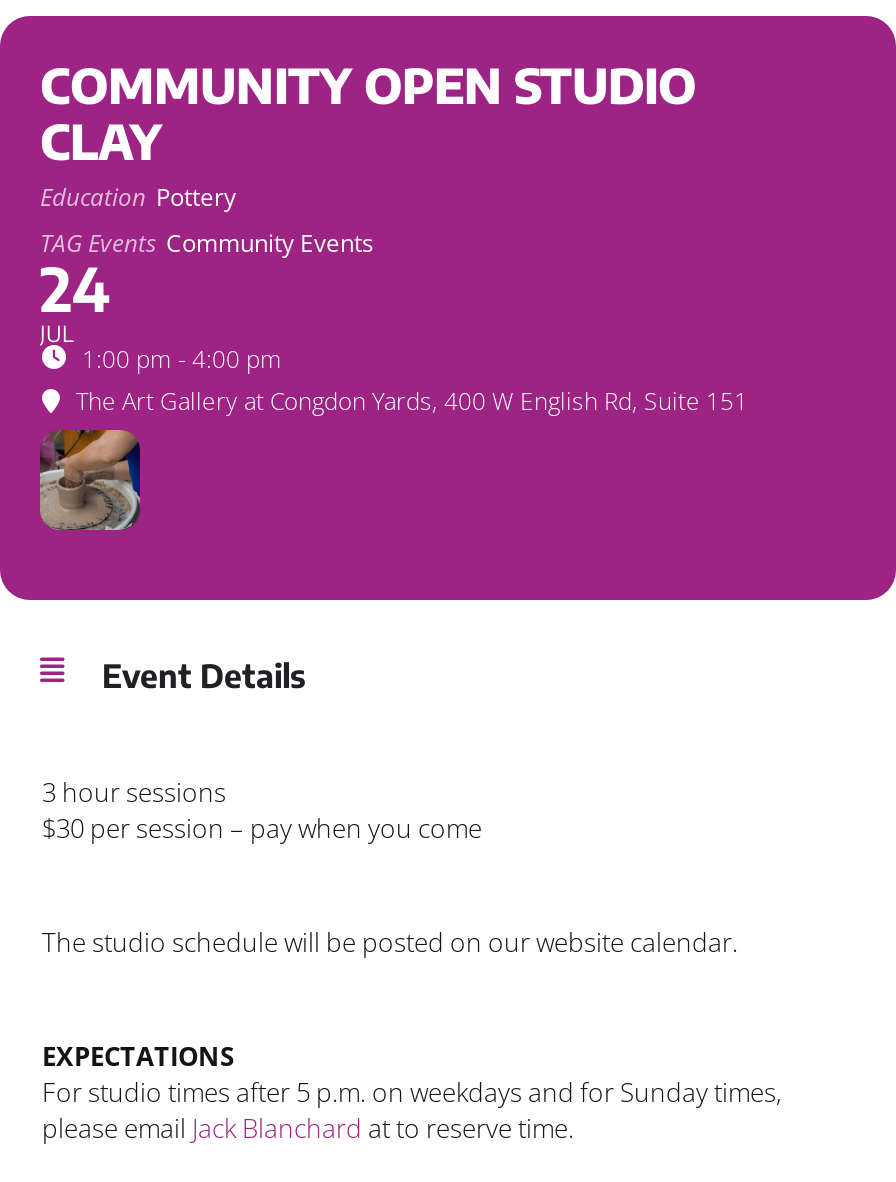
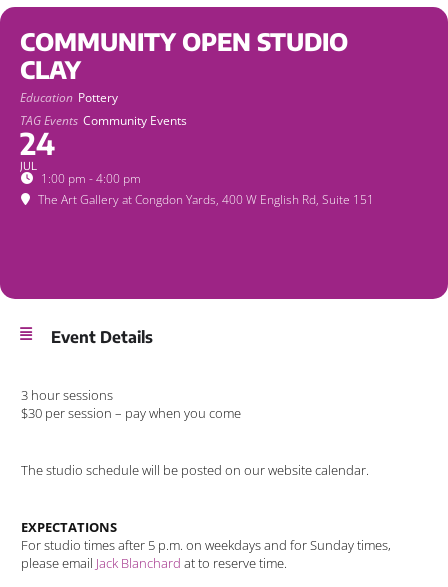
[38,428,142,532] [image] -> none

